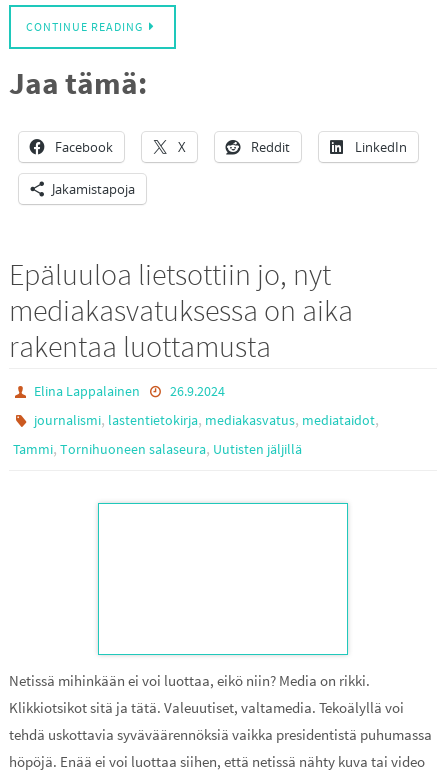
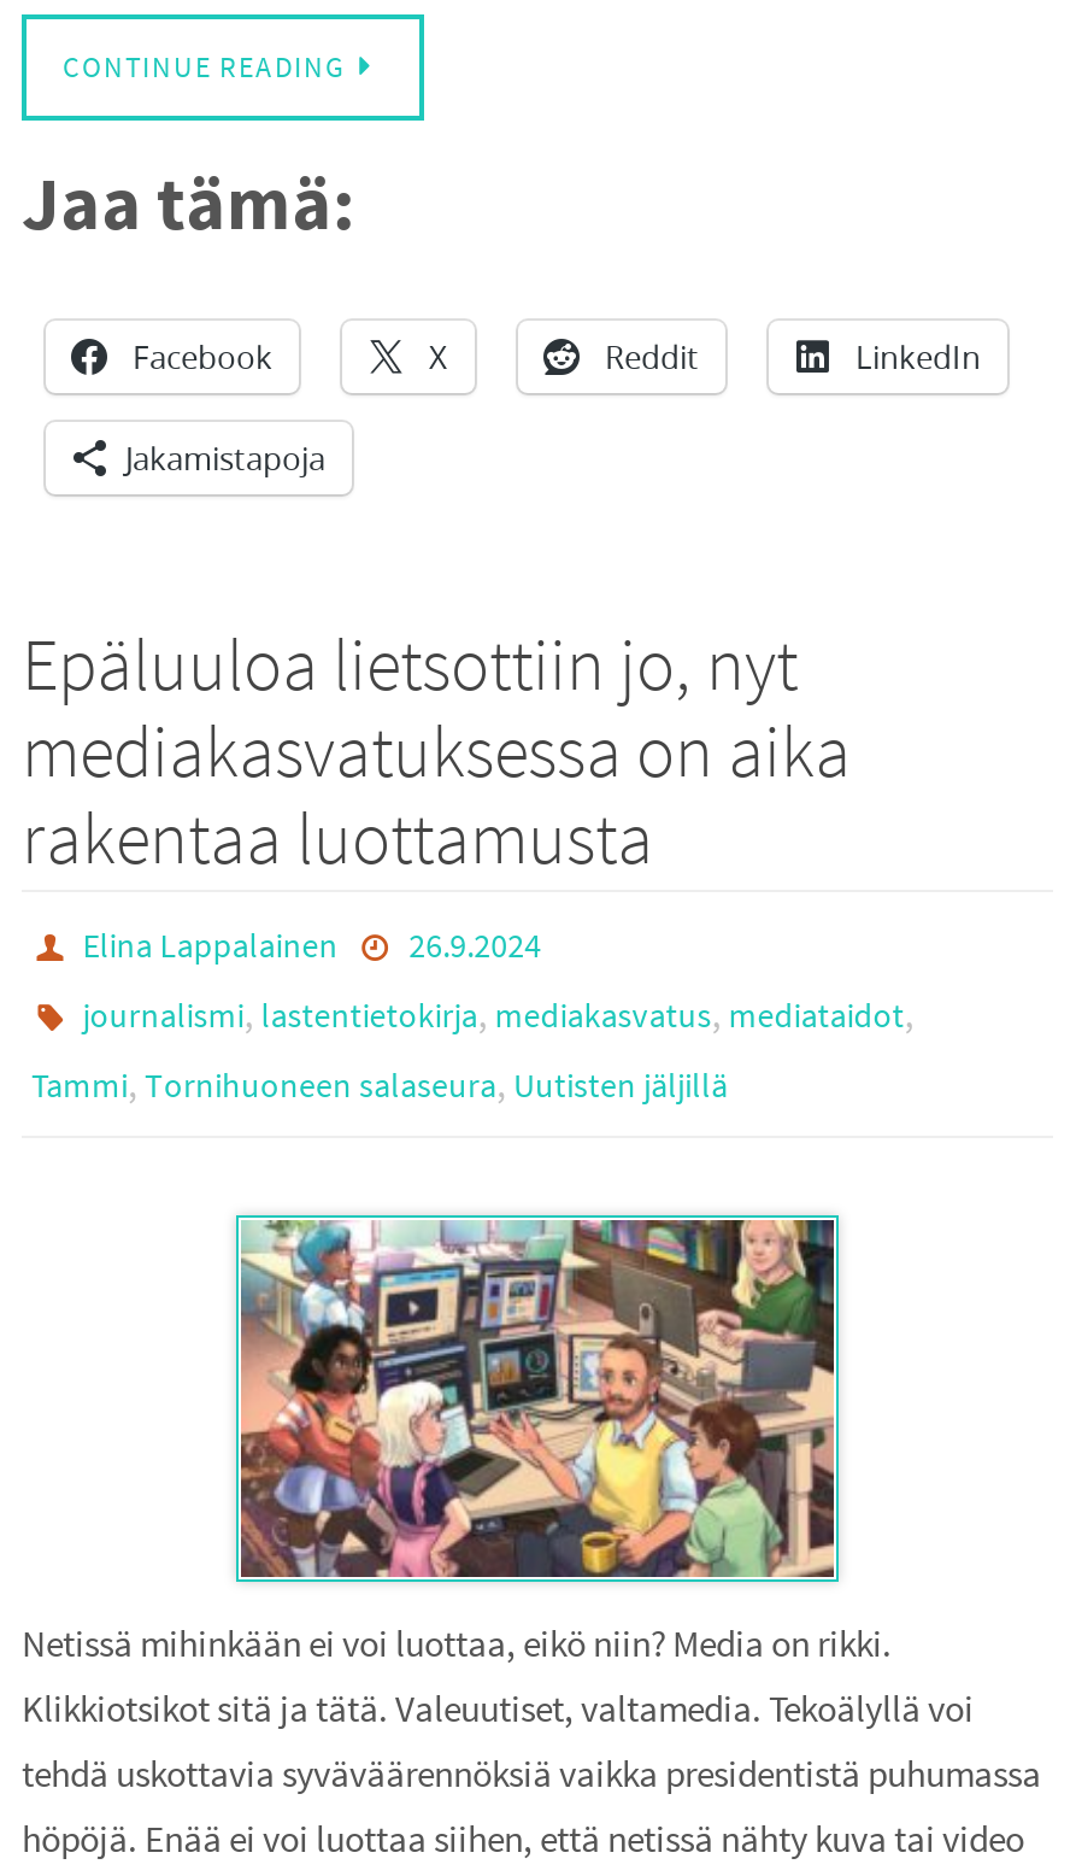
none -> [239,1218,836,1579] [image]

